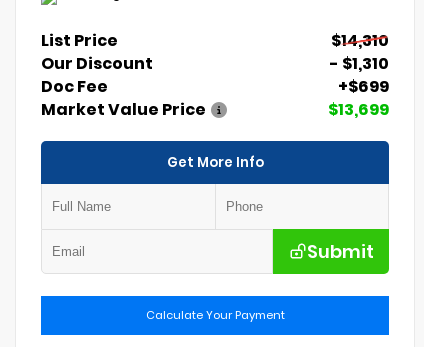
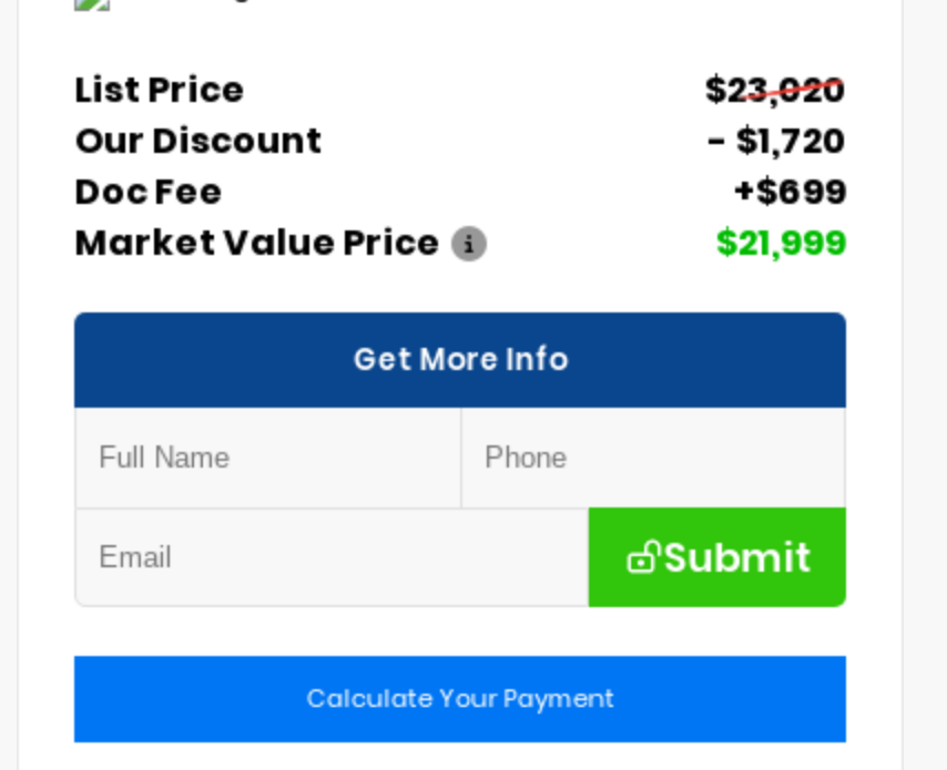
[331,29,389,52] $14,310 -> [704,64,846,115] $23,020
[329,52,389,75] - $1,310 -> [706,115,846,166] - $1,720
[328,98,389,121] $13,699 -> [715,217,846,268] $21,999

